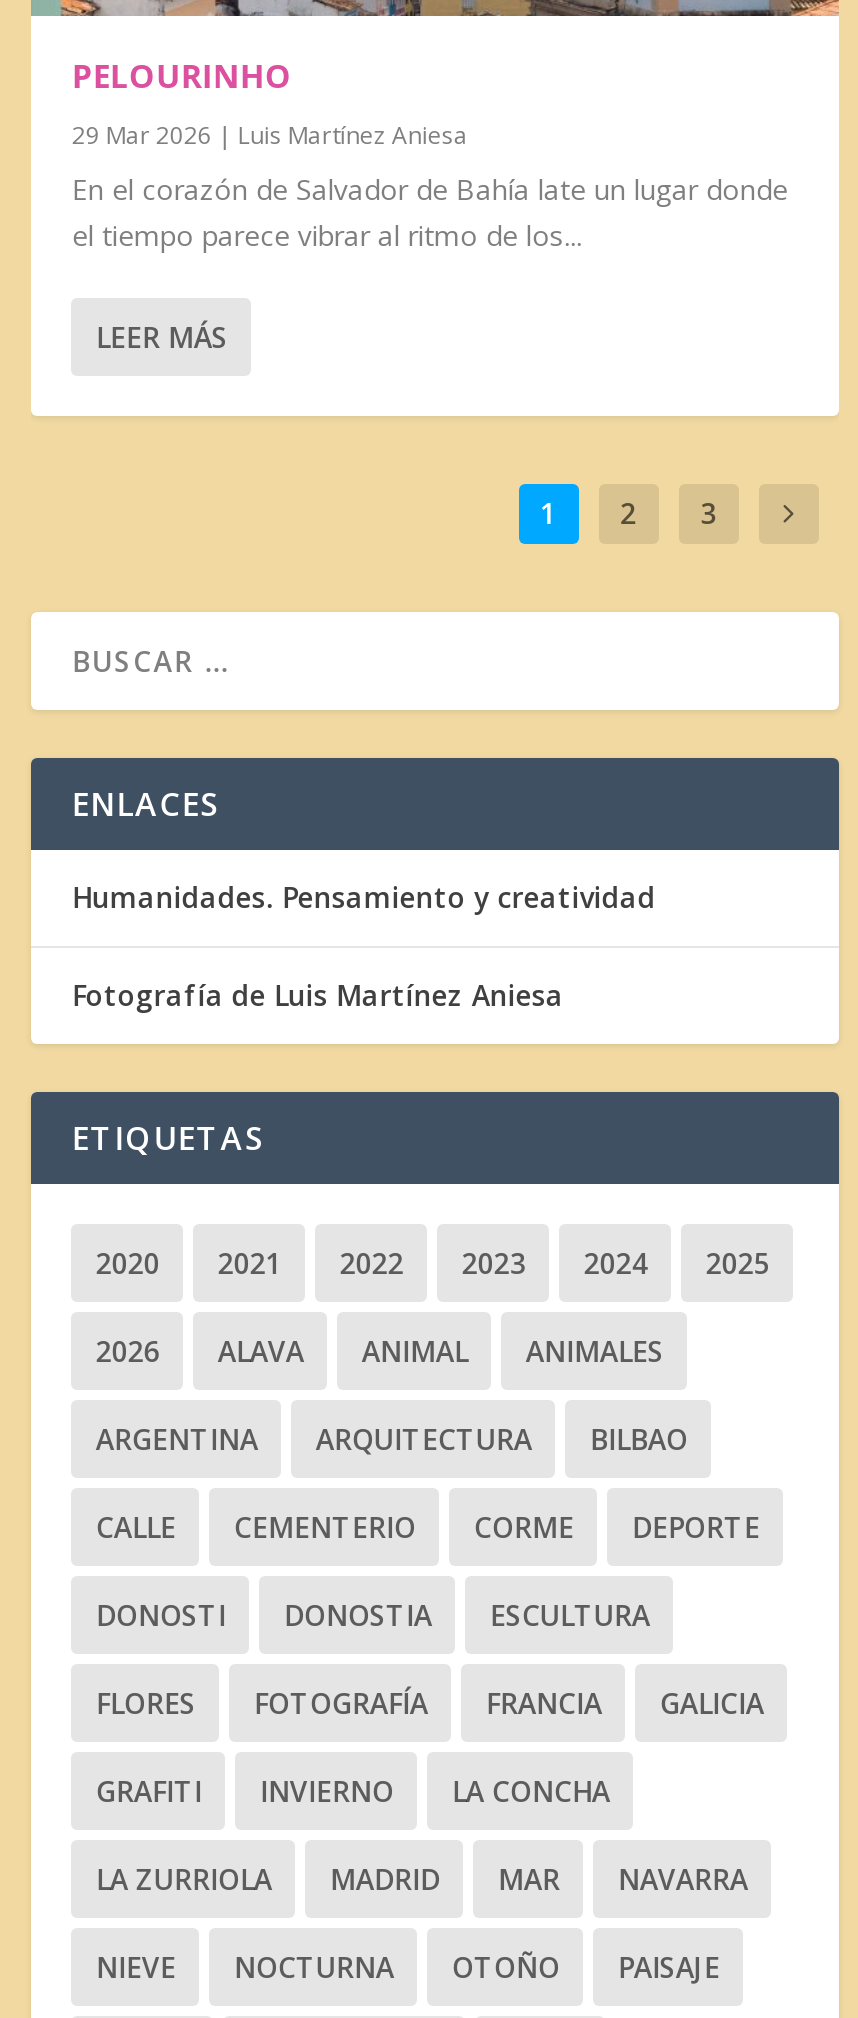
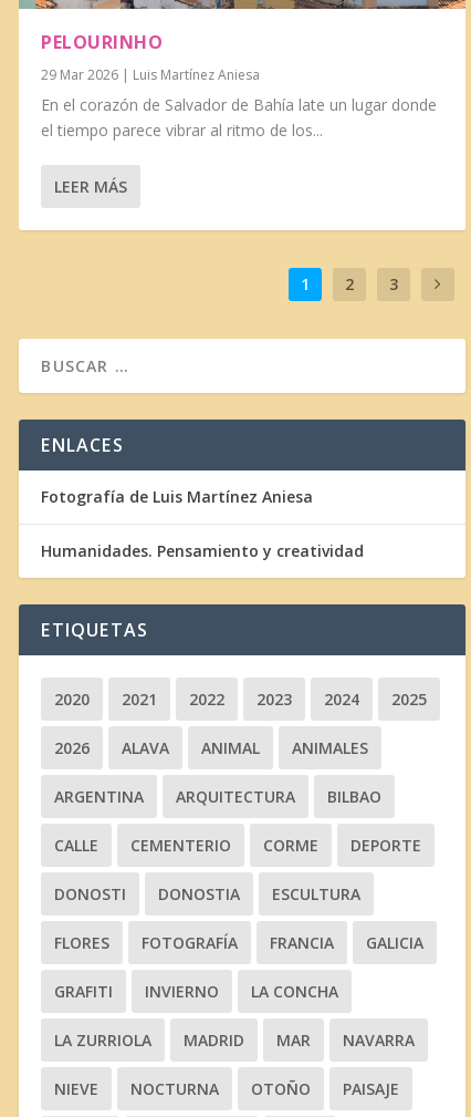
moved [72,878,656,916] -> [41,540,364,561]: Humanidades. Pensamiento y creatividad
moved [72,976,564,1014] -> [41,486,313,507]: Fotografía de Luis Martínez Aniesa

